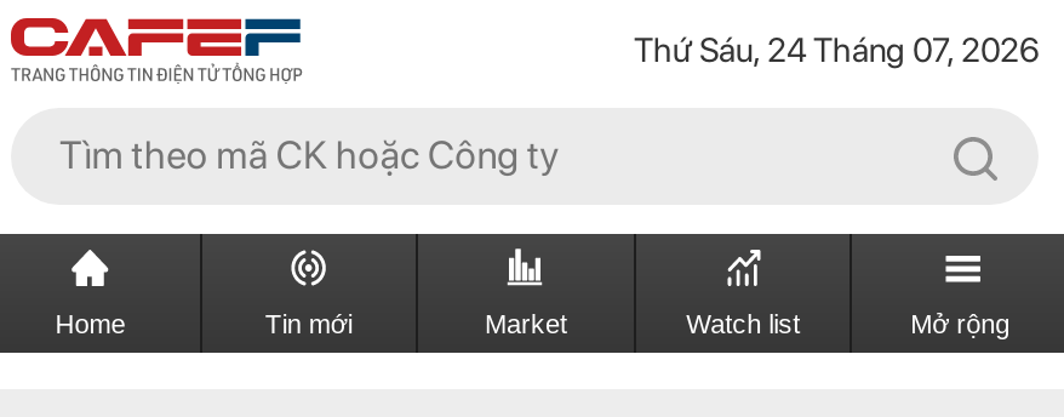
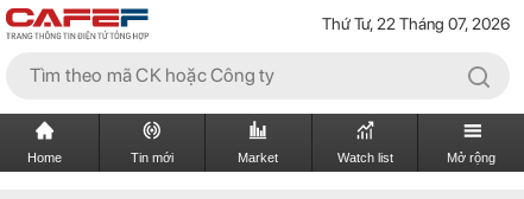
[634,30,1039,69] Thứ Sáu, 24 Tháng 07, 2026 -> [322,14,510,33] Thứ Tư, 22 Tháng 07, 2026

